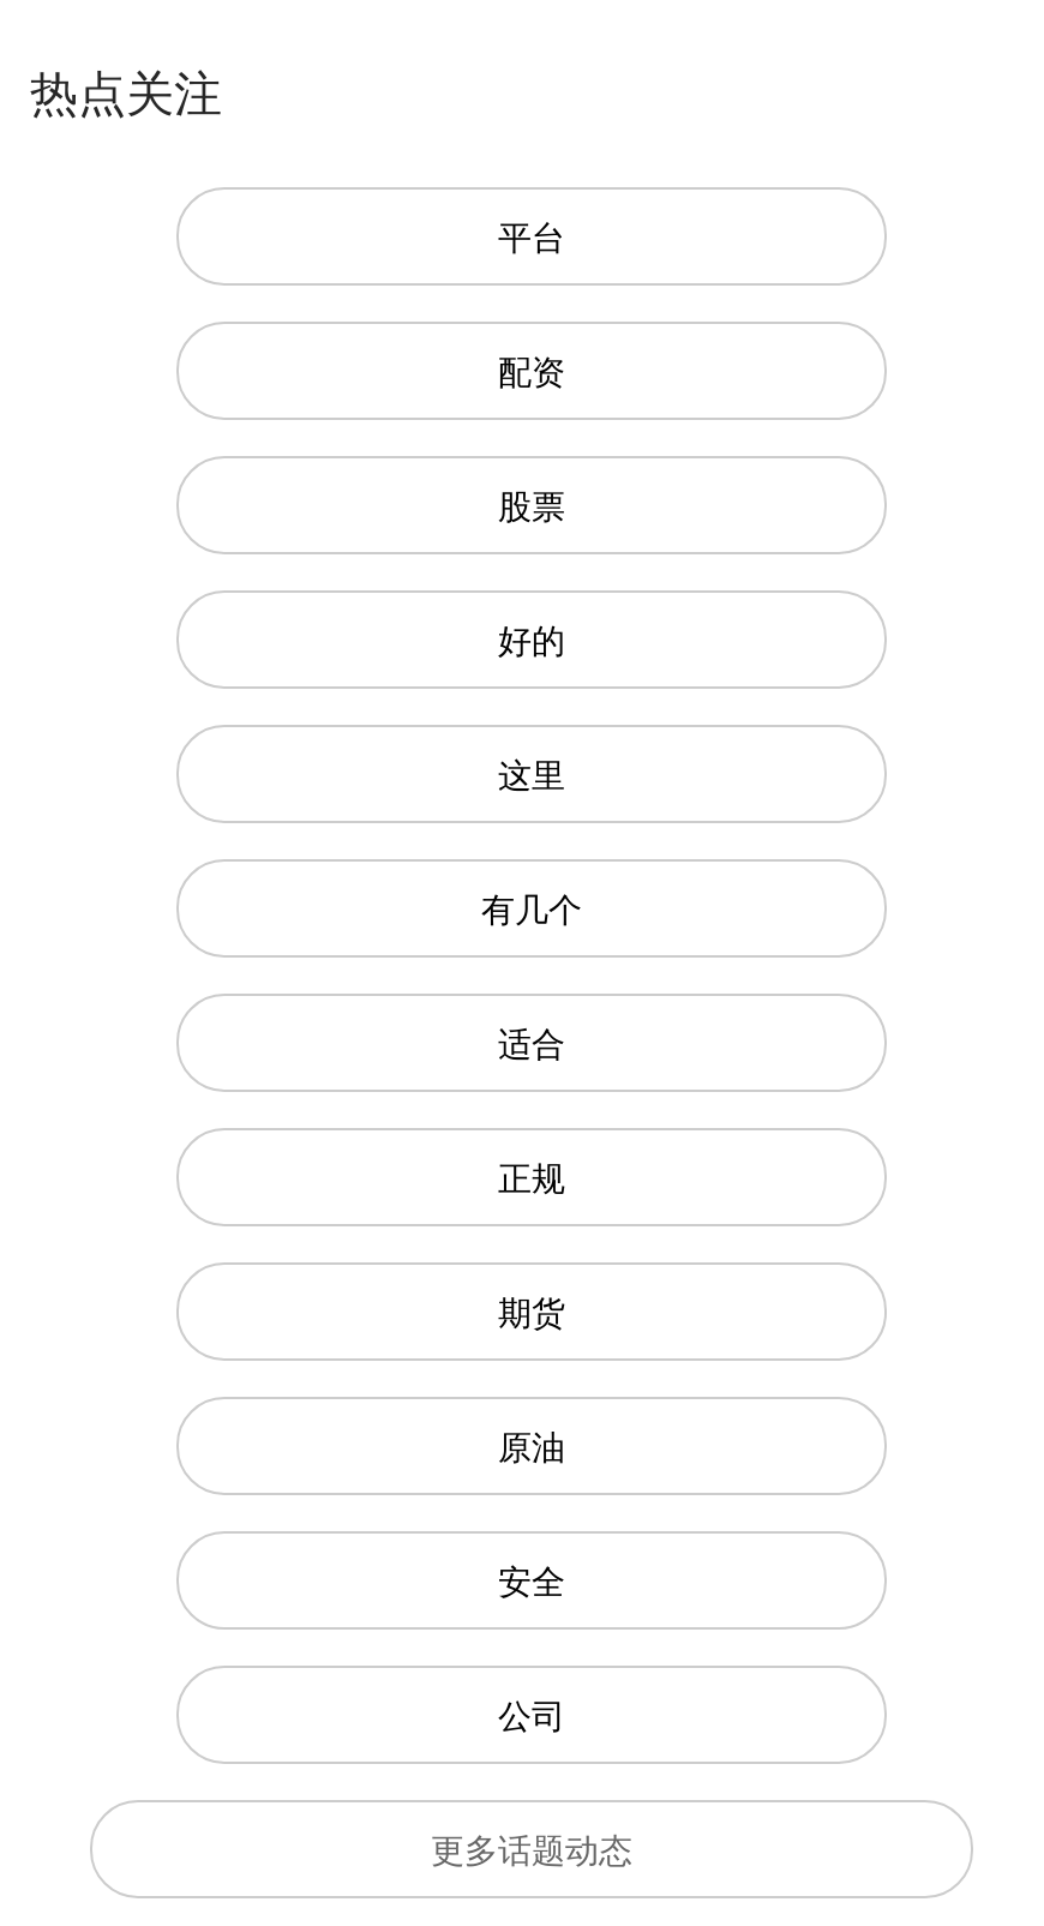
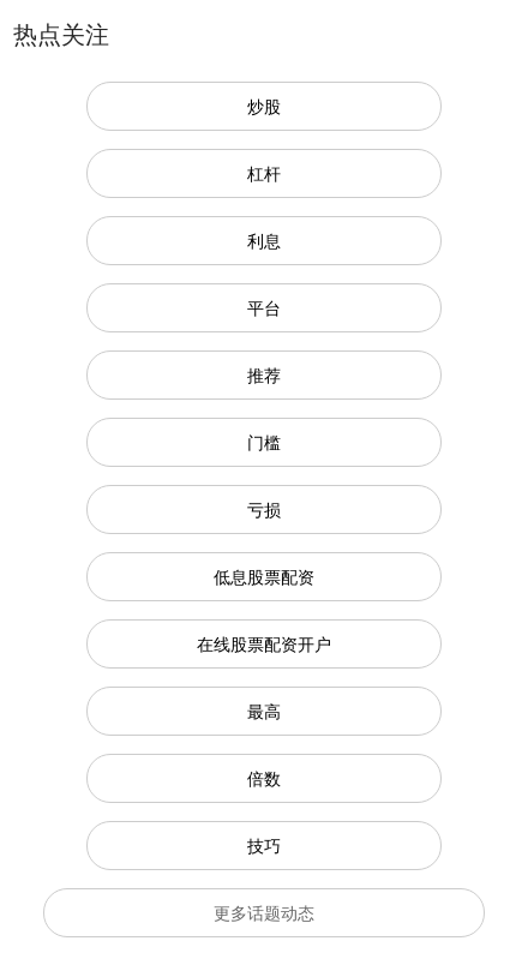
none -> [247,94,281,253] 炒股 | 杠杆 | 利息
moved [498,212,565,260] -> [247,296,281,320]: 平台
[481,347,582,1739] 配资 | 股票 | 好的 | 这里 | 有几个 | 适合 | 正规 | 期货 | 原油 | 安全 | 公司 -> [197,363,331,858] 推荐 | 门槛 | 亏损 | 低息股票配资 | 在线股票配资开户 | 最高 | 倍数 | 技巧

